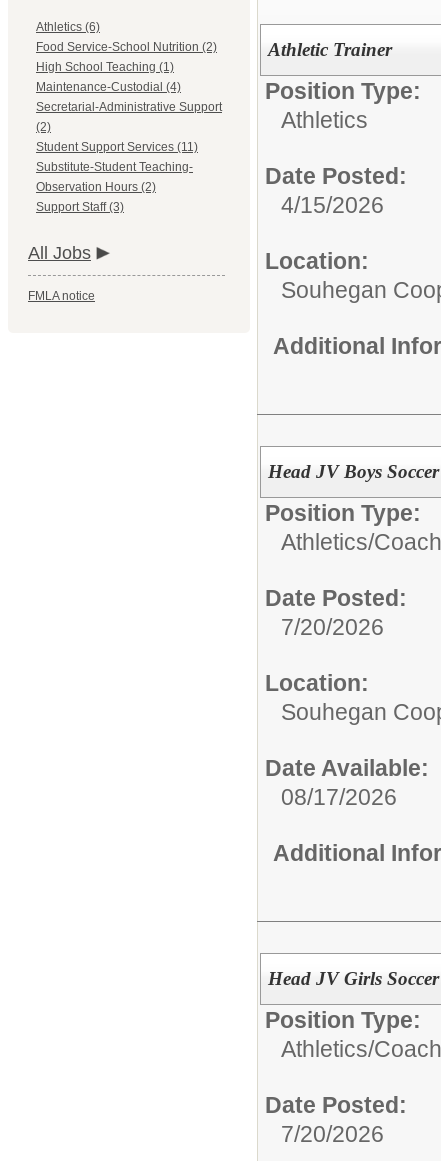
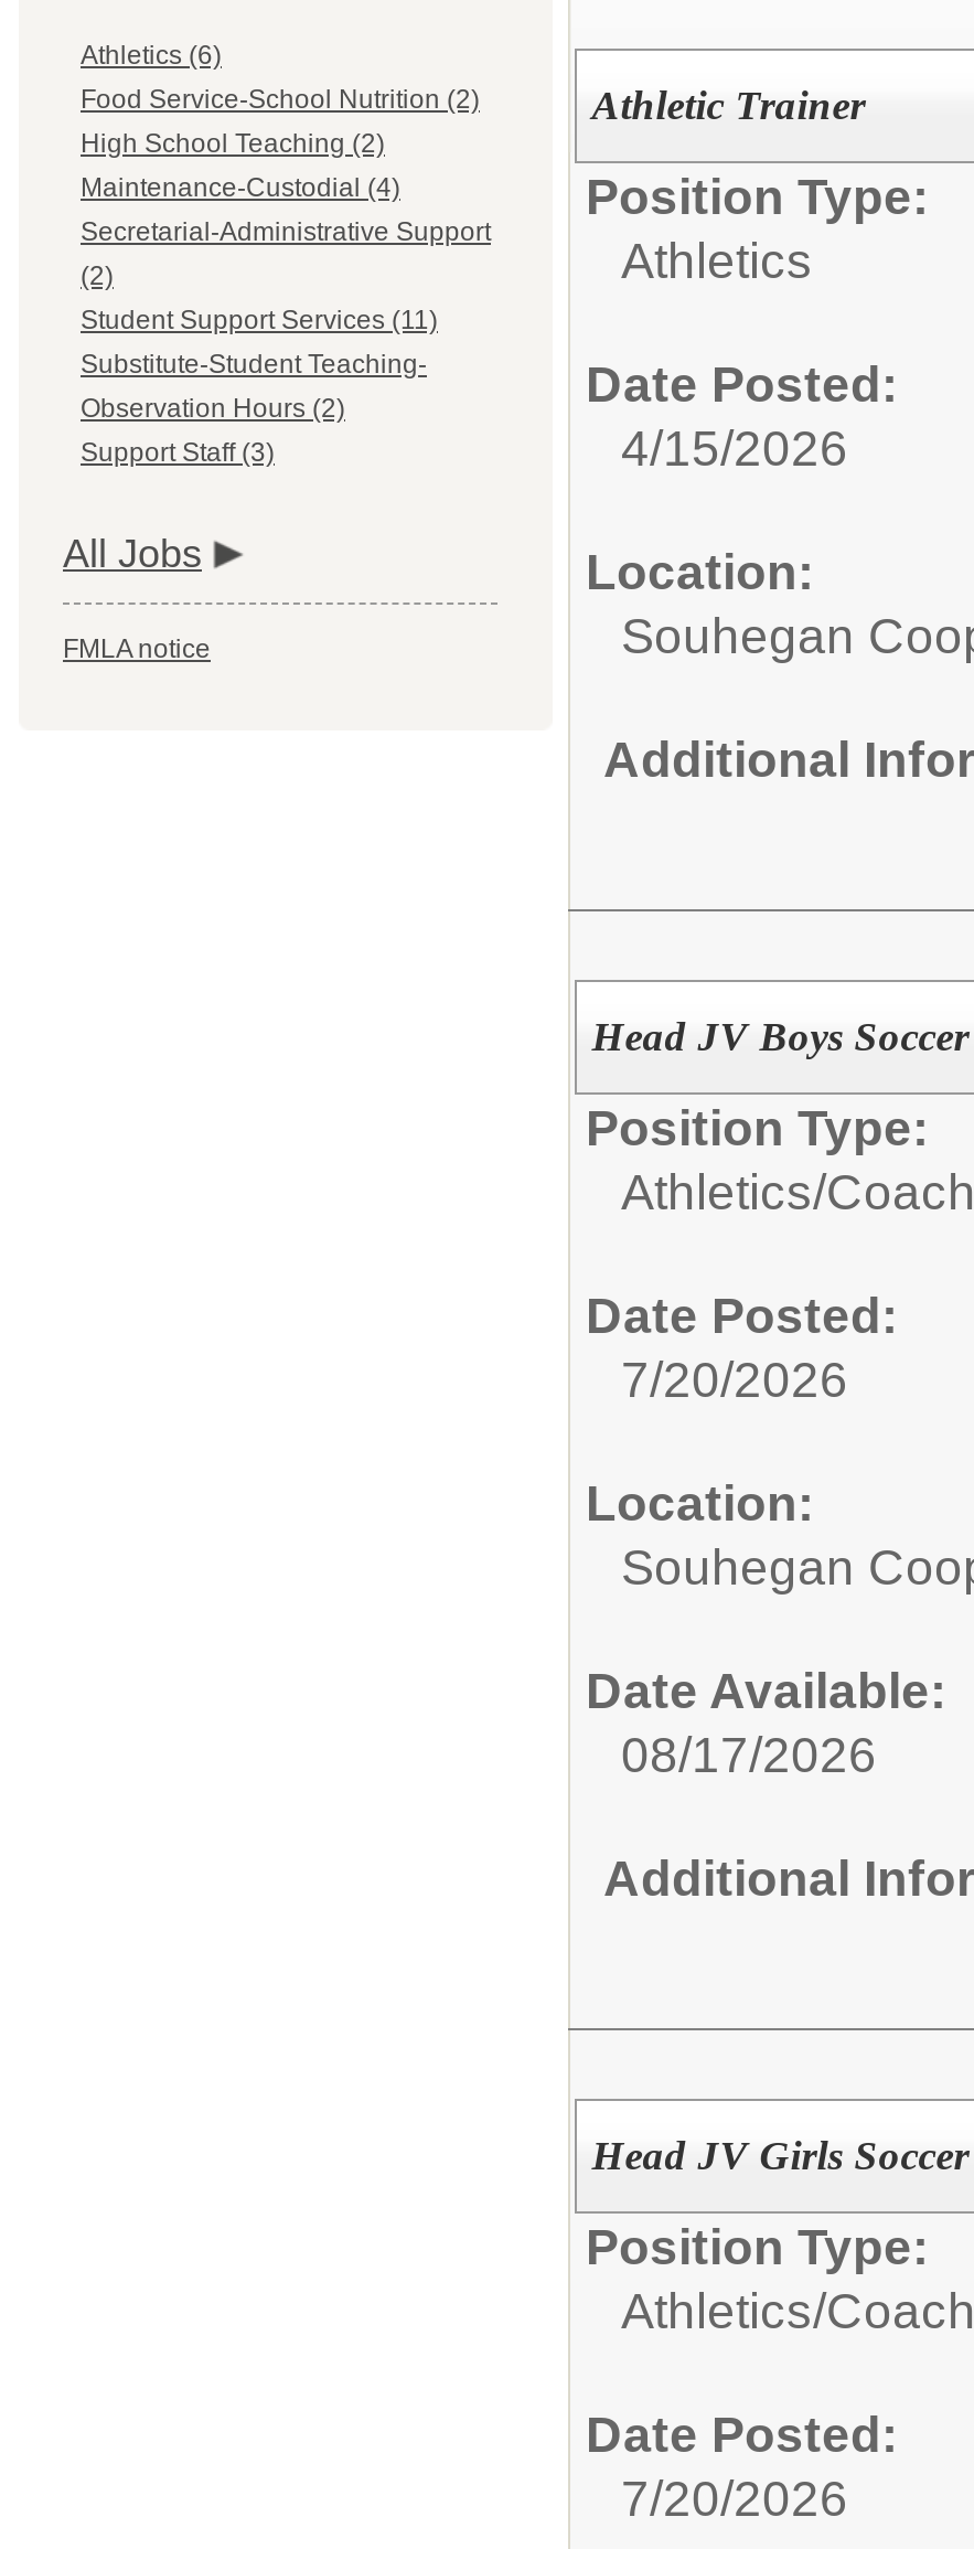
[36,60,174,74] High School Teaching (1) -> [81,128,385,159] High School Teaching (2)

